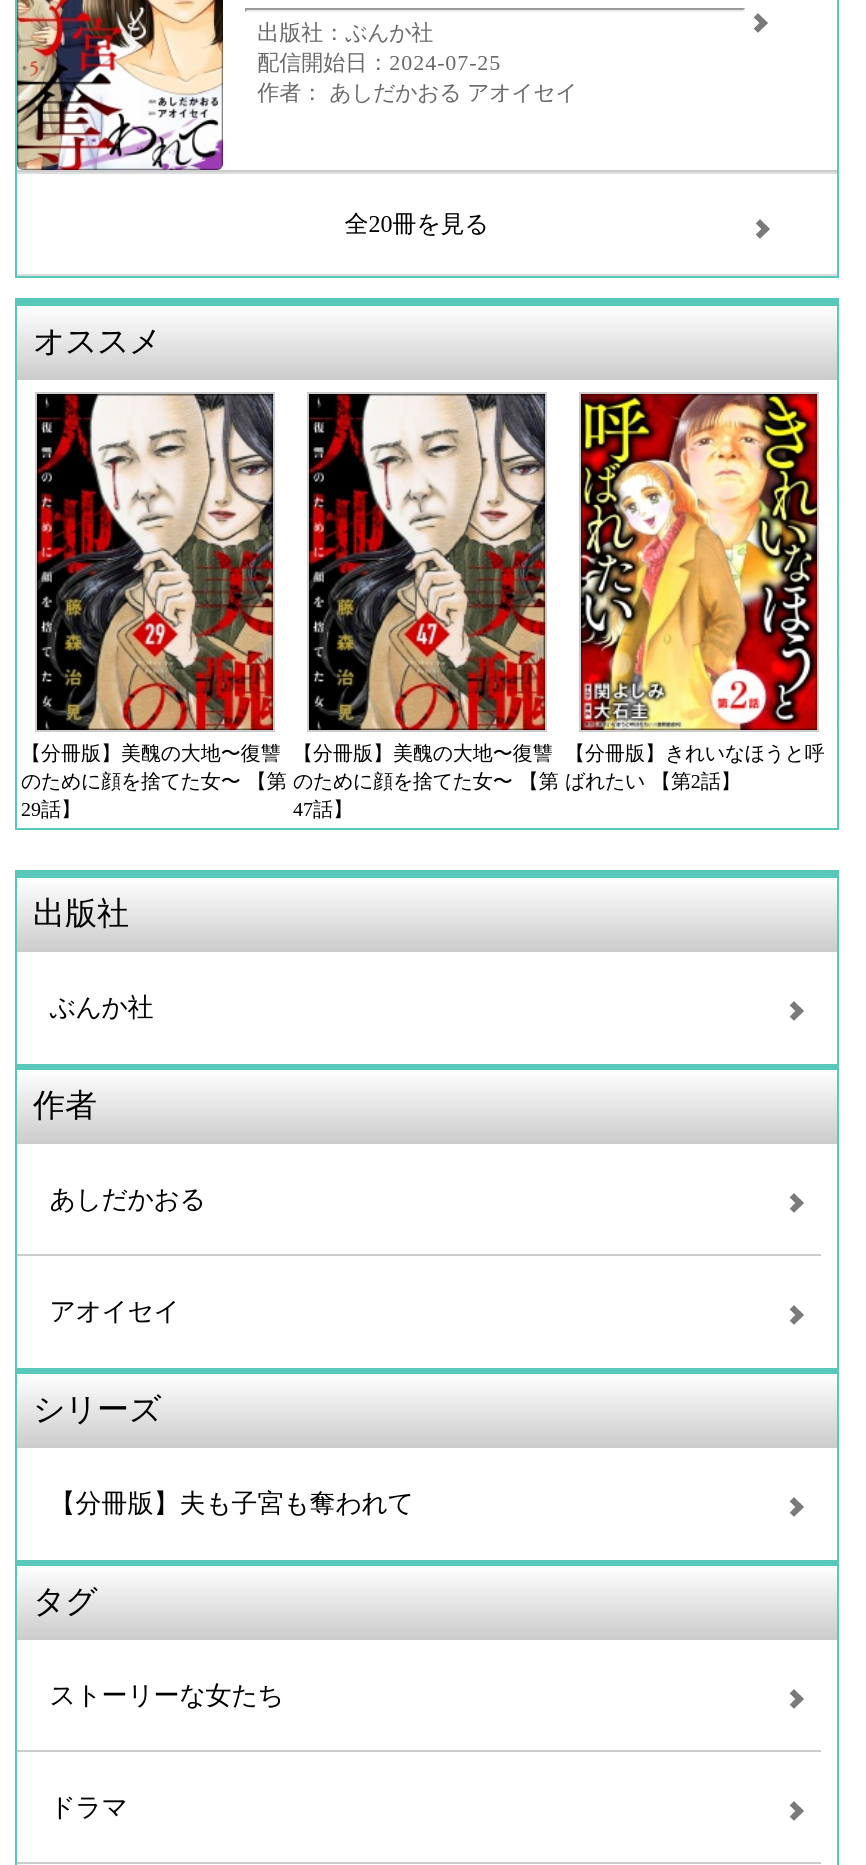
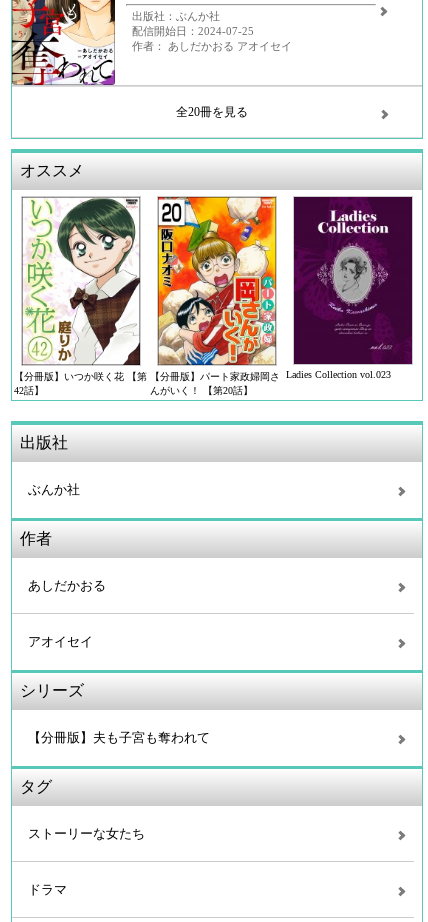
[21,392,287,821] [image] | 【分冊版】美醜の大地〜復讐 | のために顔を捨てた女〜 【第 | 29話】 -> [14,197,147,396] [image] | 【分冊版】いつか咲く花 【第 | 42話】
[293,392,559,821] [image] | 【分冊版】美醜の大地〜復讐 | のために顔を捨てた女〜 【第 | 47話】 -> [150,196,280,396] [image] | 【分冊版】パート家政婦岡さ | んがいく！ 【第20話】
[565,394,825,793] [image] | 【分冊版】きれいなほうと呼 | ばれたい 【第2話】 -> [286,197,412,380] [image] | Ladies Collection vol.023

